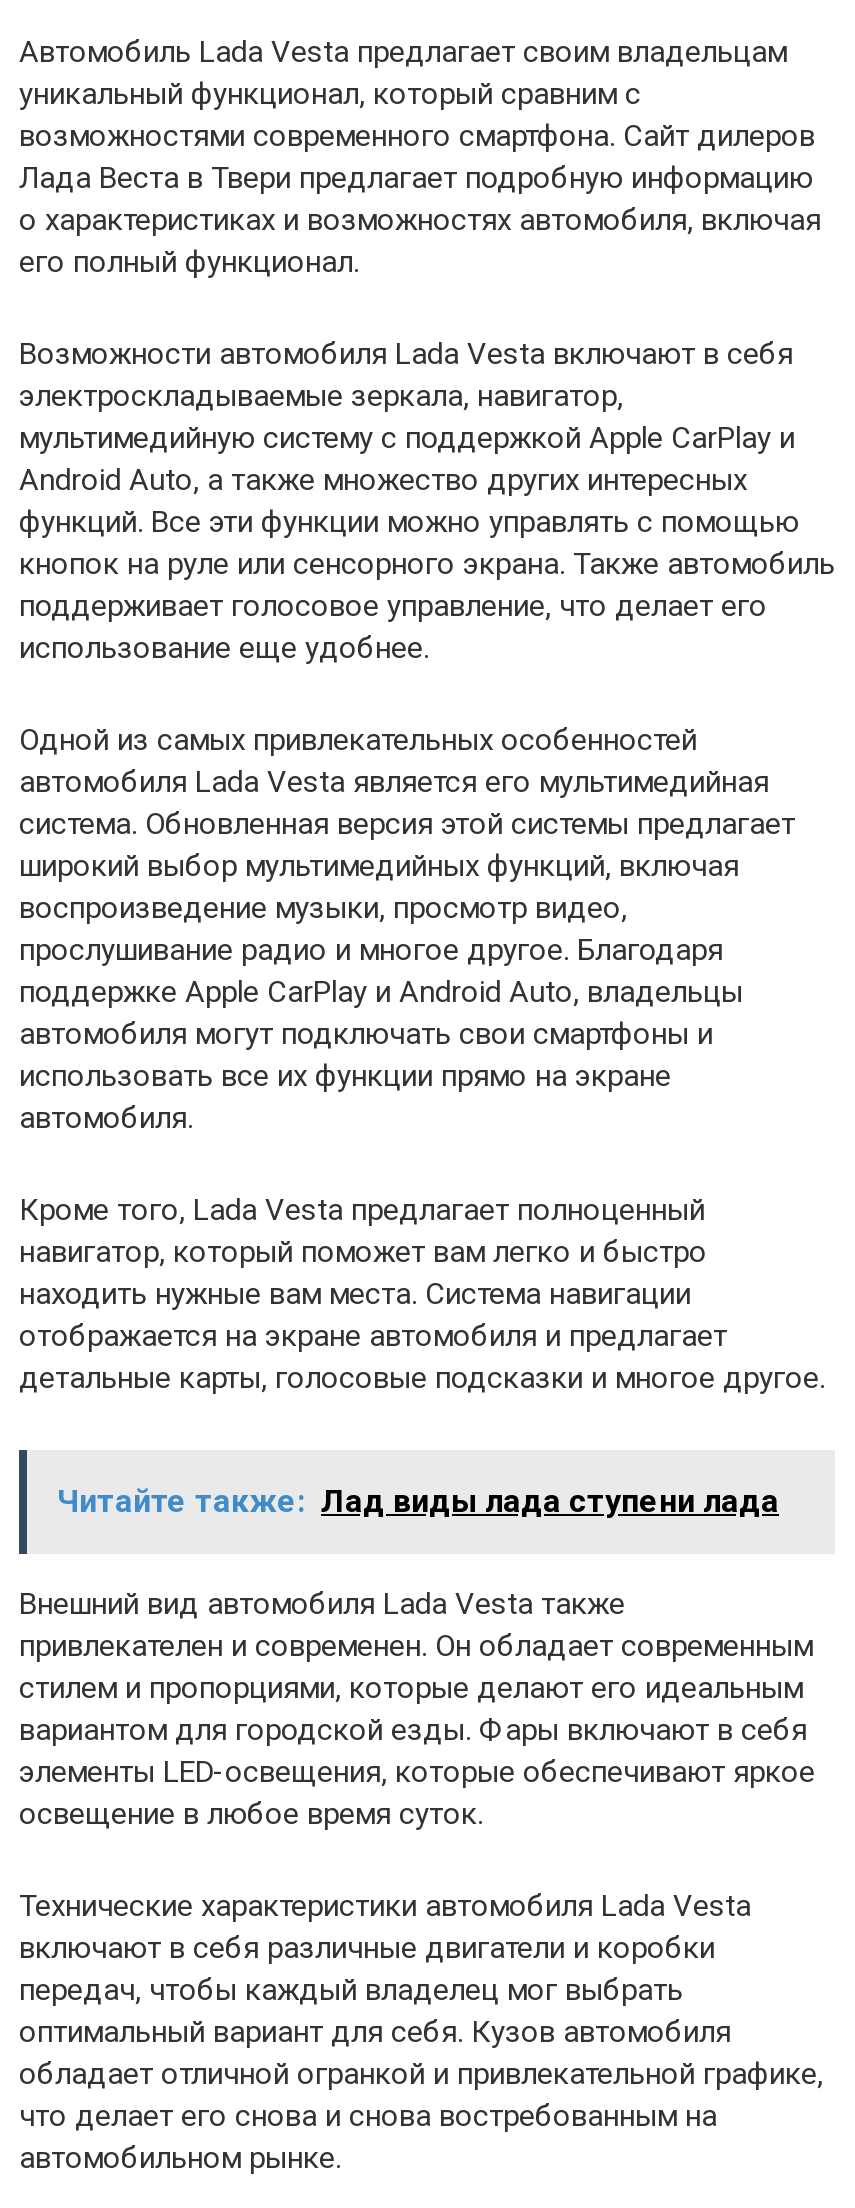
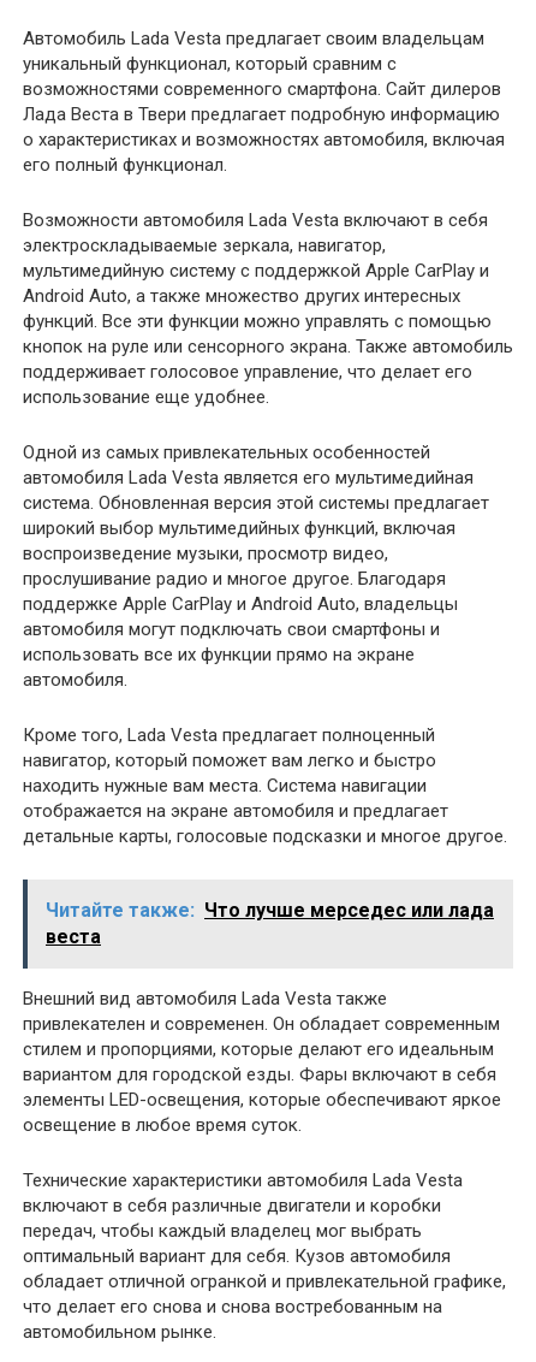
[57,1481,779,1519] Читайте также: Лад виды лада ступени лада -> [46,898,494,948] Читайте также: Что лучше мерседес или лада | веста

